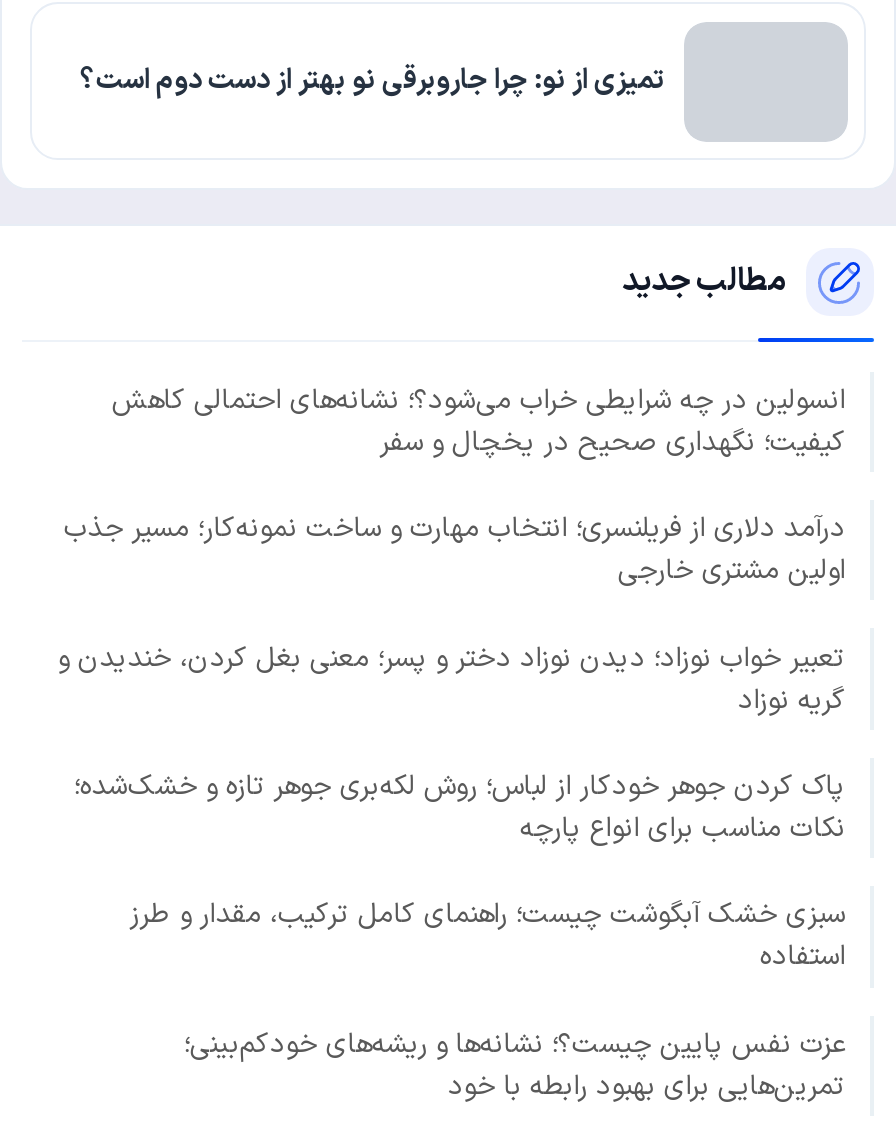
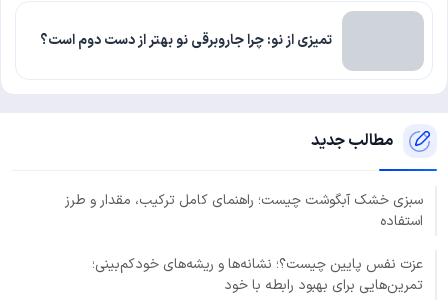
[58,380,846,850] انسولین در چه شرایطی خراب می‌شود؟؛ نشانه‌های احتمالی کاهش | کیفیت؛ نگهداری صحیح در یخچال و سفر | درآمد دلاری از فریلنسری؛ انتخاب مهارت و ساخت نمونه‌کار؛ مسیر جذب | اولین مشتری خارجی | تعبیر خواب نوزاد؛ دیدن نوزاد دختر و پسر؛ معنی بغل کردن، خندیدن و | گریه نوزاد | پاک کردن جوهر خودکار از لباس؛ روش لکه‌بری جوهر تازه و خشک‌شده؛ | نکات مناسب برای انواع پارچه -> none

